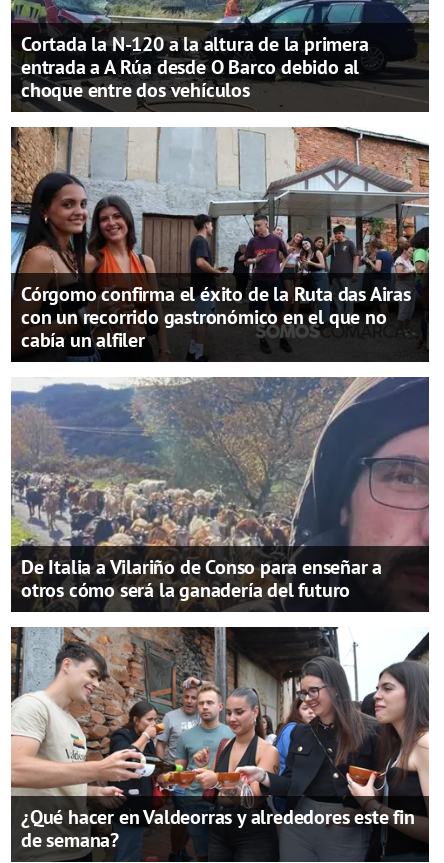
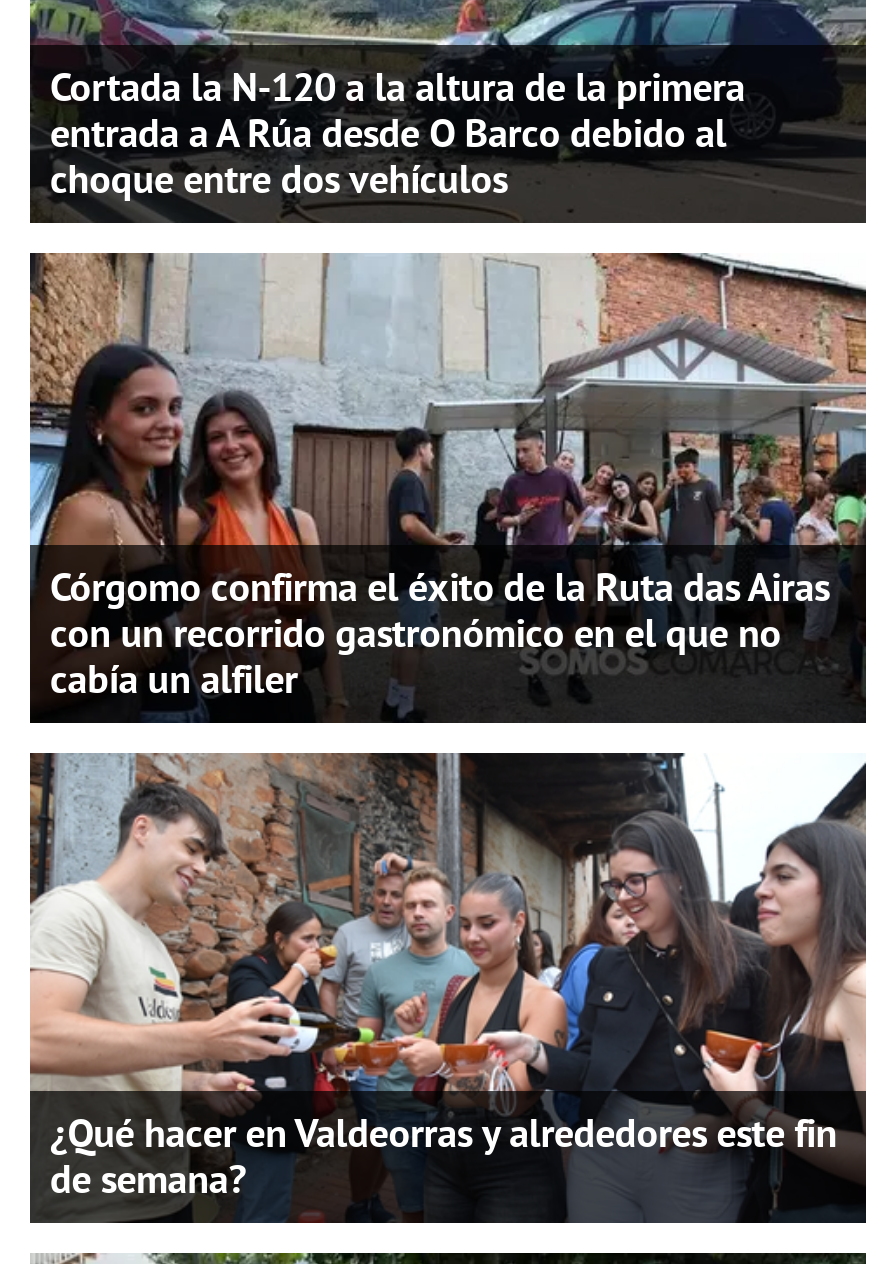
[11,376,430,603] [image] | De Italia a Vilariño de Conso para enseñar a | otros cómo será la ganadería del futuro -> none

